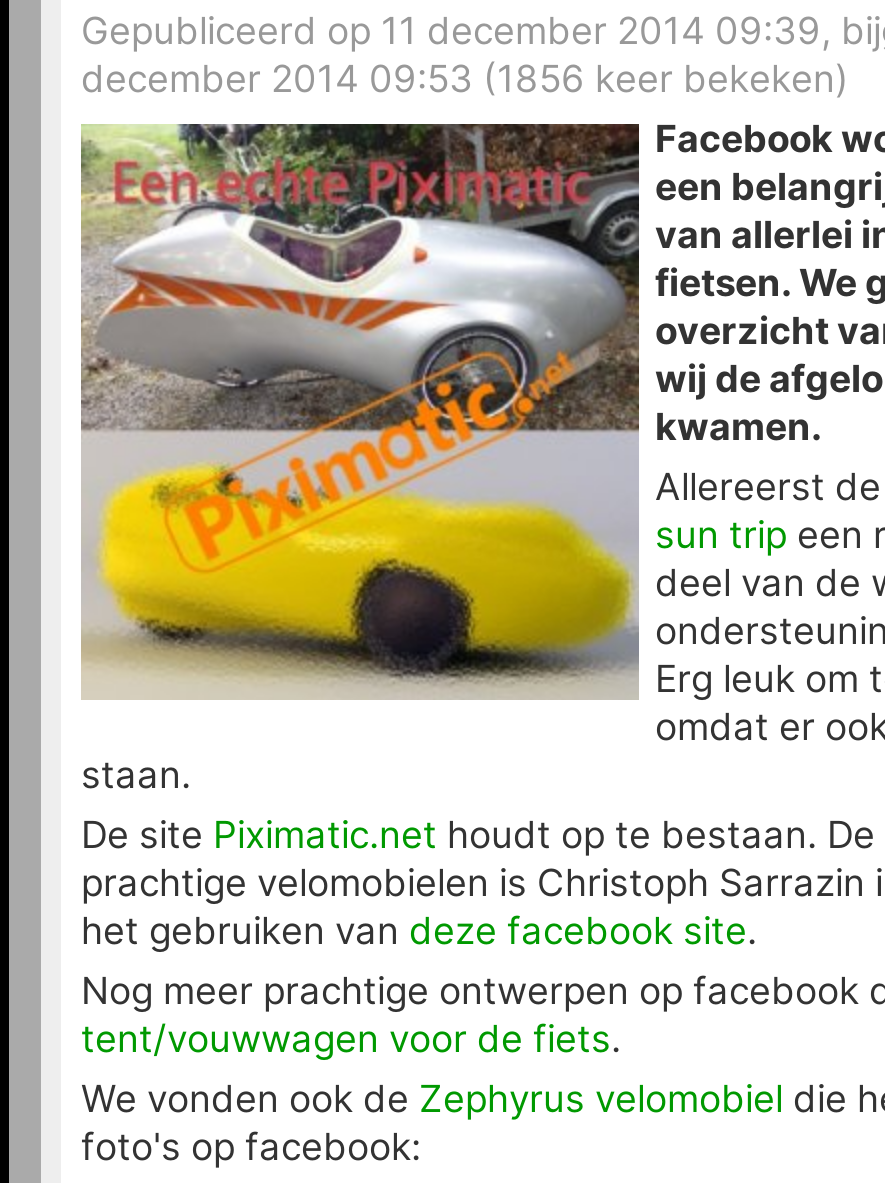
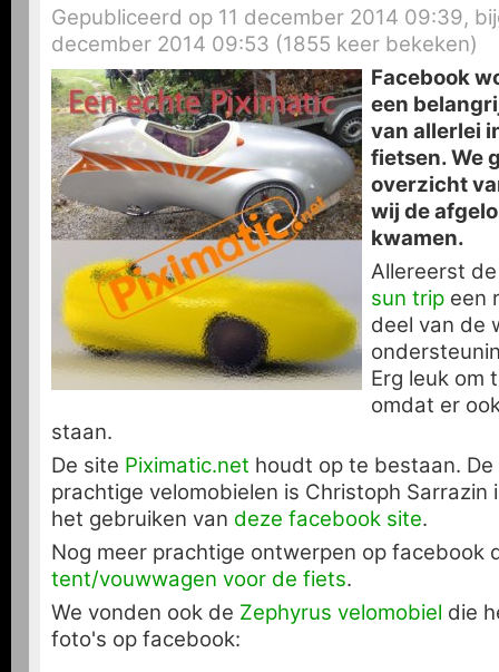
[81,56,849,102] december 2014 09:53 (1856 keer bekeken) -> [51,31,478,57] december 2014 09:53 (1855 keer bekeken)

